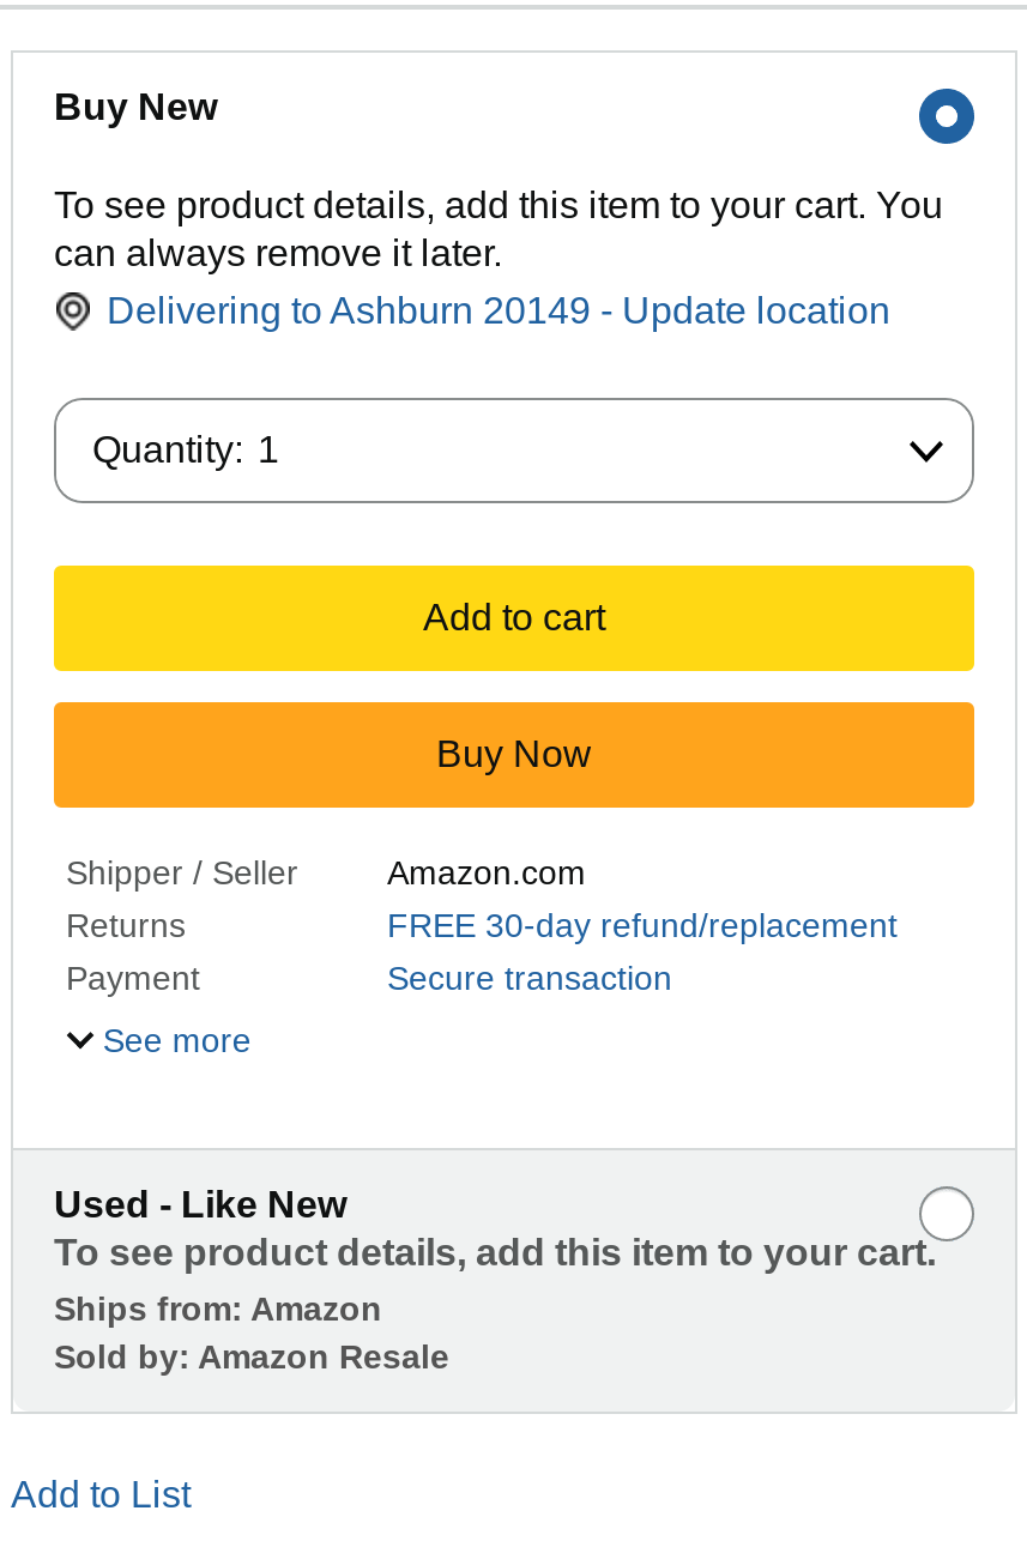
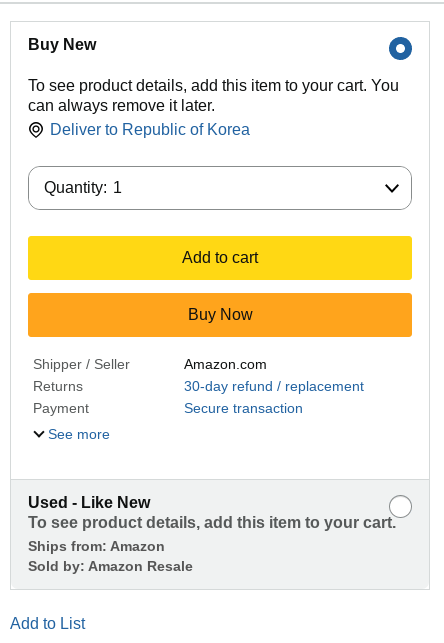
[107,290,890,331] Delivering to Ashburn 20149 - Update location -> [50,121,250,138] Deliver to Republic of Korea
[387,906,898,945] FREE 30-day refund/replacement -> [183,378,363,394] 30-day refund / replacement

